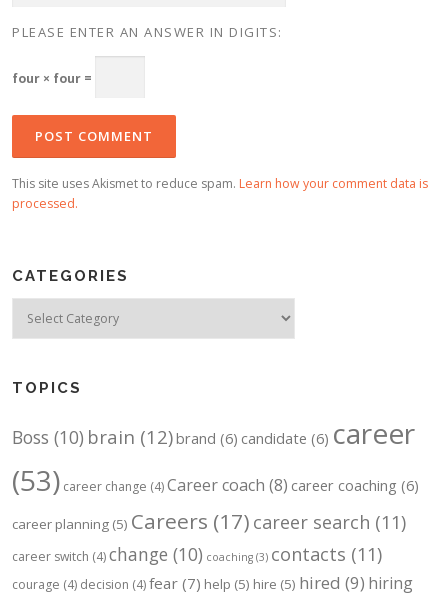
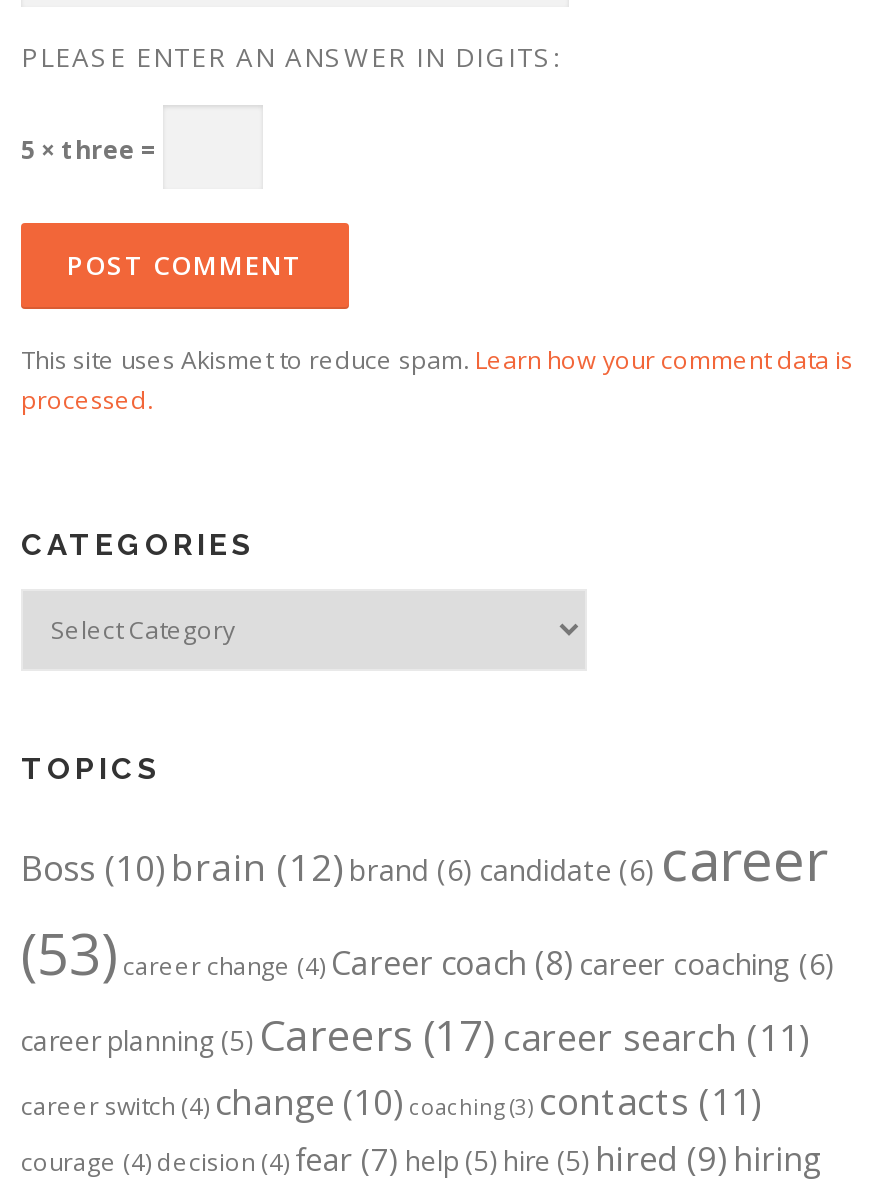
[12,70,95,87] four × four = -> [21,133,163,167] 5 × three =

